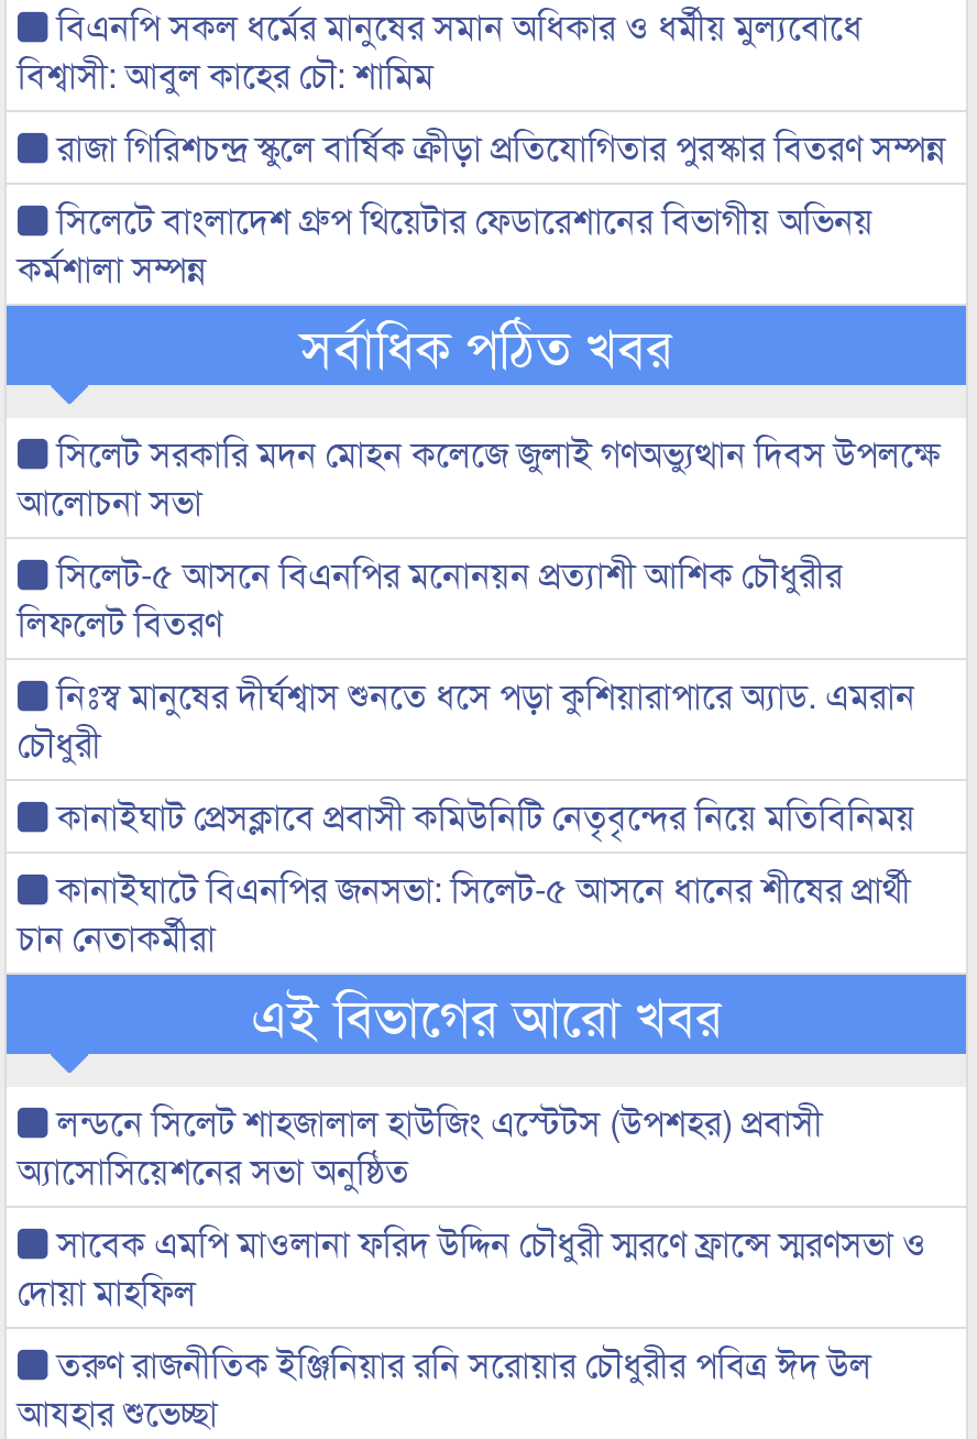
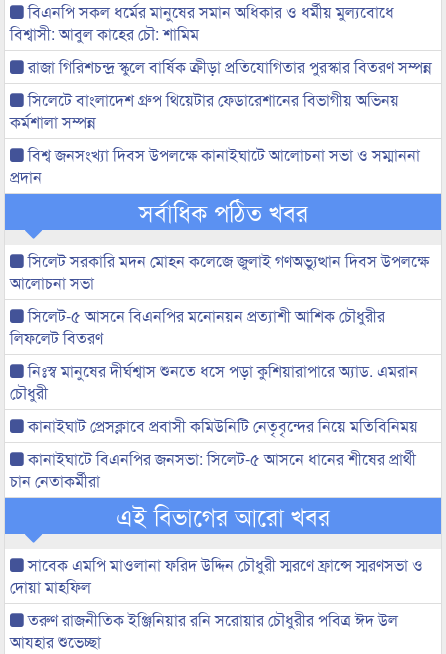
none -> [10,143,420,188] বিশ্ব জনসংখ্যা দিবস উপলক্ষে কানাইঘাটে আলোচনা সভা ও সম্মাননা | প্রদান
moved [18,306,940,1052] -> [10,194,429,533]: সর্বাধিক পঠিত খবর | সিলেট সরকারি মদন মোহন কলেজে জুলাই গণঅভ্যুত্থান দিবস উপলক্ষে | আলোচনা সভা | ... | চান নেতাকর্মীরা | এই বিভাগের আরো খবর
[18,1096,823,1195] লন্ডনে সিলেট শাহজালাল হাউজিং এস্টেটস (উপশহর) প্রবাসী | অ্যাসোসিয়েশনের সভা অনুষ্ঠিত -> none

